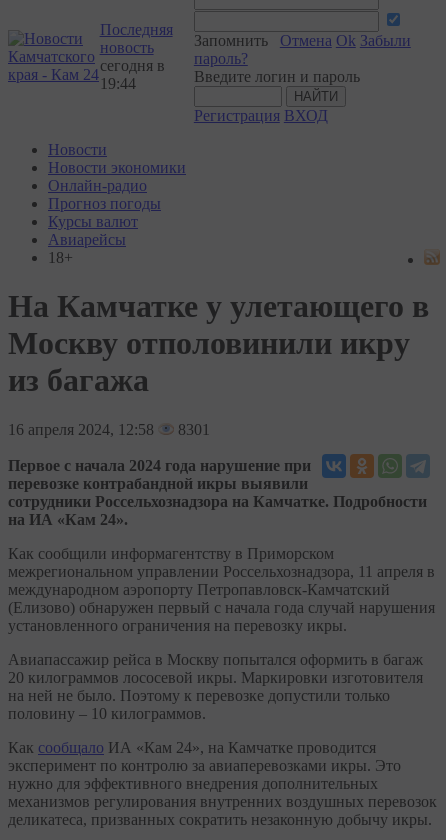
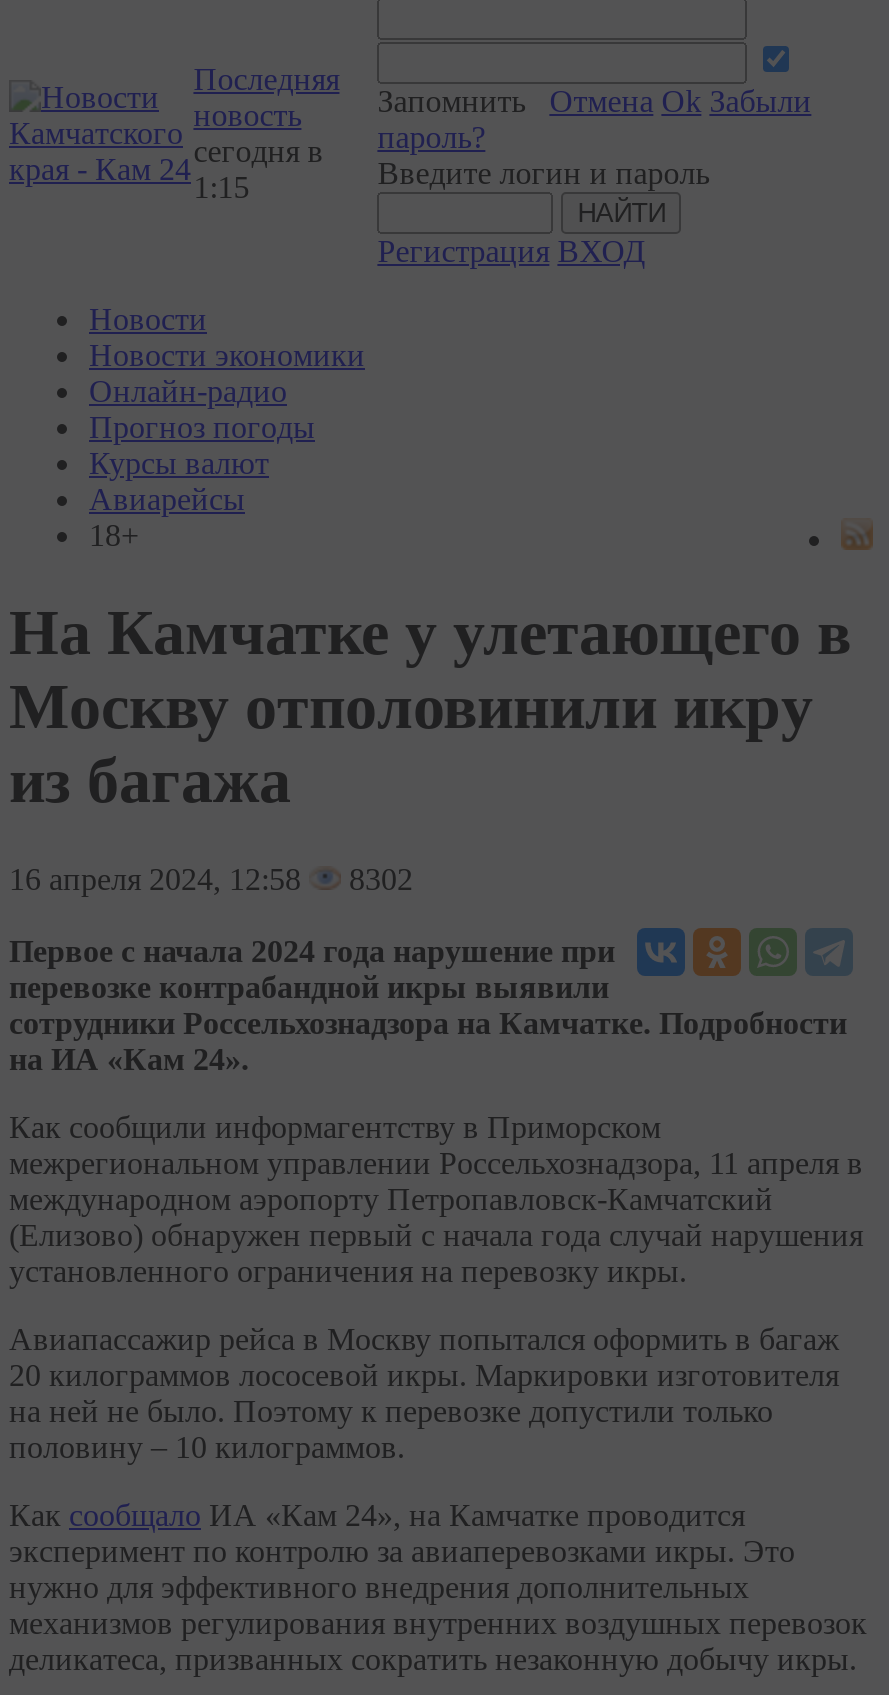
[100,75,136,92] 19:44 -> [193,170,249,204] 1:15
[8,421,210,438] 16 апреля 2024, 12:58 8301 -> [9,862,413,896] 16 апреля 2024, 12:58 8302

